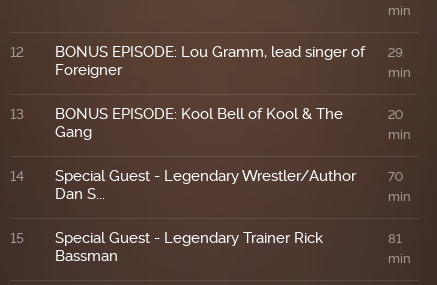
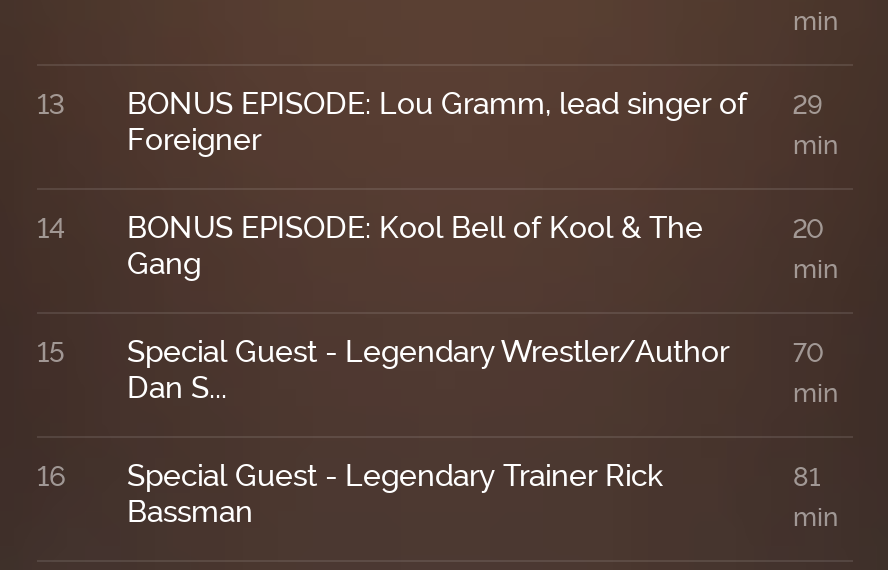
[10,43,403,61] 12 BONUS EPISODE: Lou Gramm, lead singer of 29 -> [37,86,823,122] 13 BONUS EPISODE: Lou Gramm, lead singer of 29
[10,105,343,123] 13 BONUS EPISODE: Kool Bell of Kool & The -> [37,210,703,246] 14 BONUS EPISODE: Kool Bell of Kool & The
[10,167,356,185] 14 Special Guest - Legendary Wrestler/Author -> [37,334,729,370] 15 Special Guest - Legendary Wrestler/Author
[10,229,323,247] 15 Special Guest - Legendary Trainer Rick -> [37,458,663,494] 16 Special Guest - Legendary Trainer Rick

